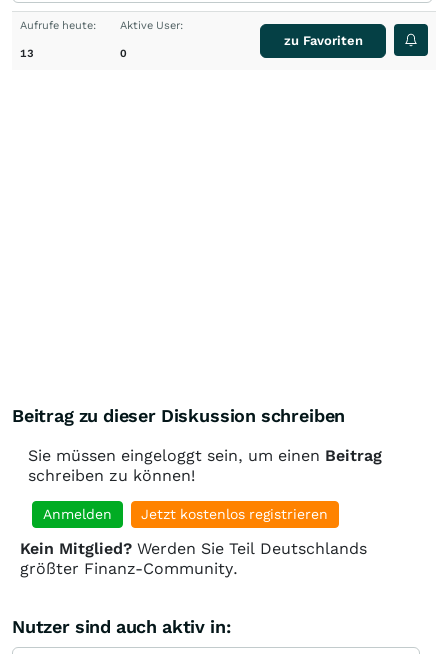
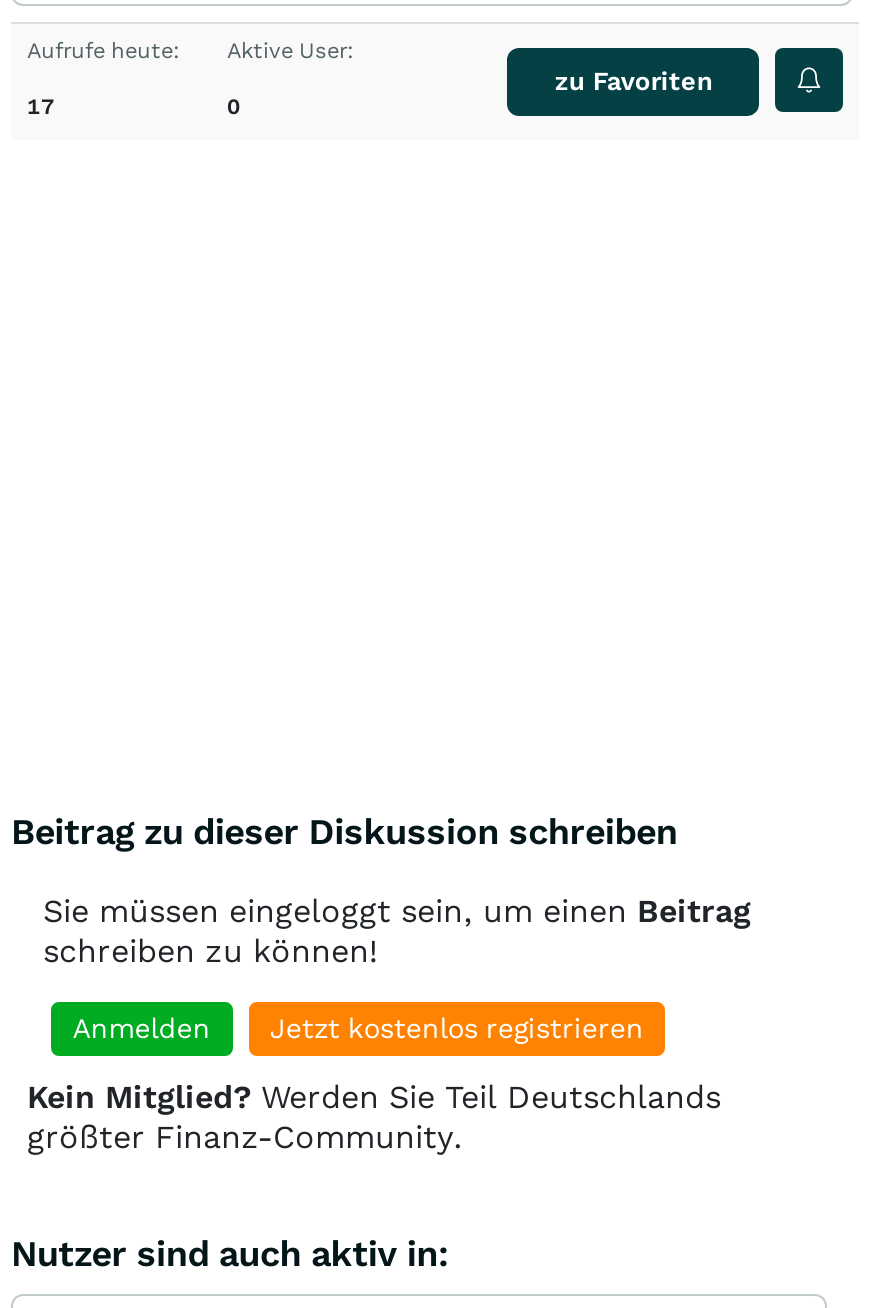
[20,47,34,60] 13 -> [27,94,55,120] 17

